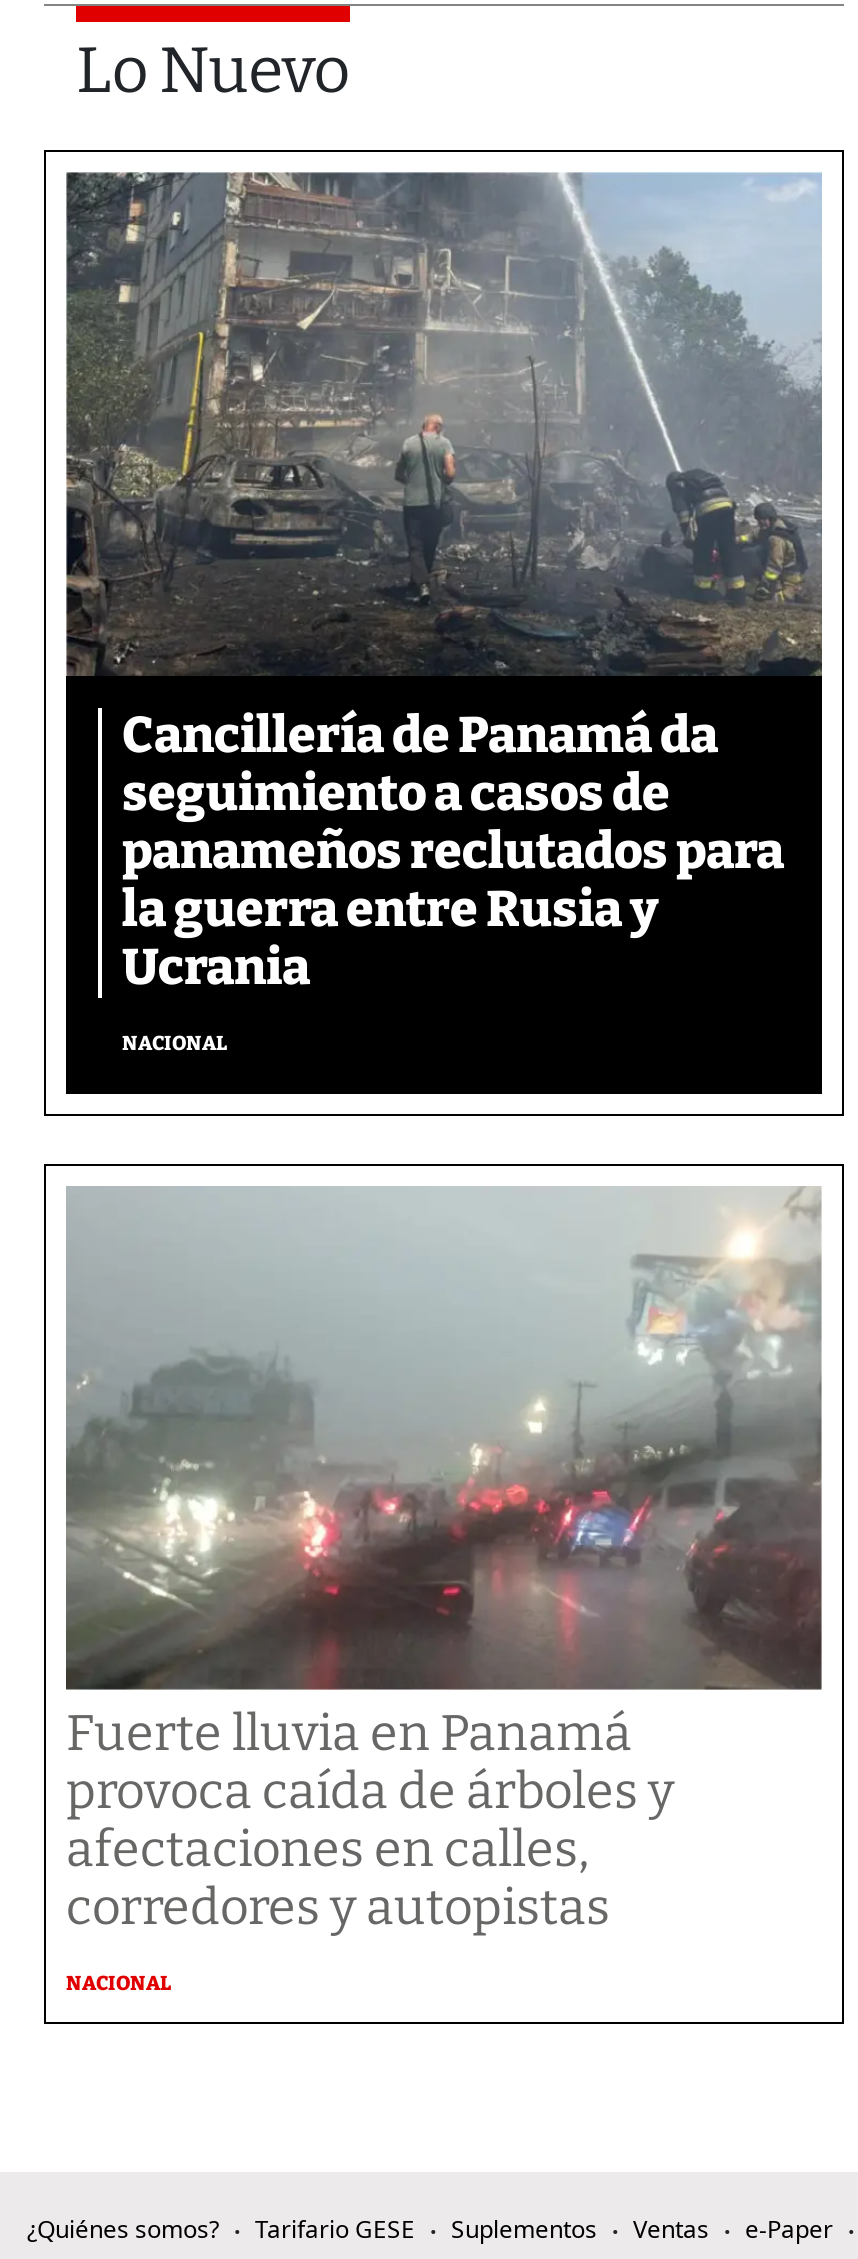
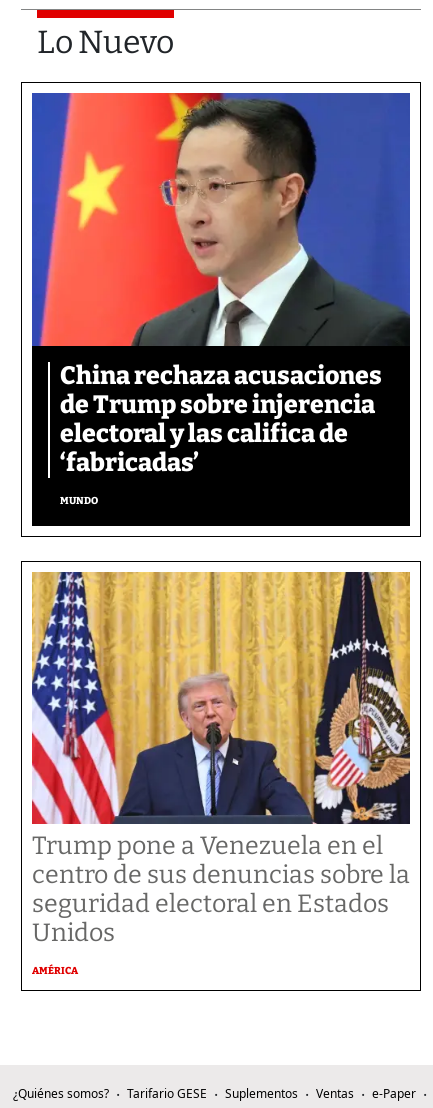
[64,170,822,999] [image] | Cancillería de Panamá da | seguimiento a casos de | panameños reclutados para | la guerra entre Rusia y | Ucrania -> [31,92,410,478] [image] | China rechaza acusaciones | de Trump sobre injerencia | electoral y las califica de | ‘fabricadas’
[122,1033,228,1057] NACIONAL -> [60,495,98,507] MUNDO
[64,1186,822,1939] [image] | Fuerte lluvia en Panamá | provoca caída de árboles y | afectaciones en calles, | corredores y autopistas -> [31,571,411,948] [image] | Trump pone a Venezuela en el | centro de sus denuncias sobre la | seguridad electoral en Estados | Unidos
[66,1973,172,1997] NACIONAL -> [32,965,78,977] AMÉRICA

